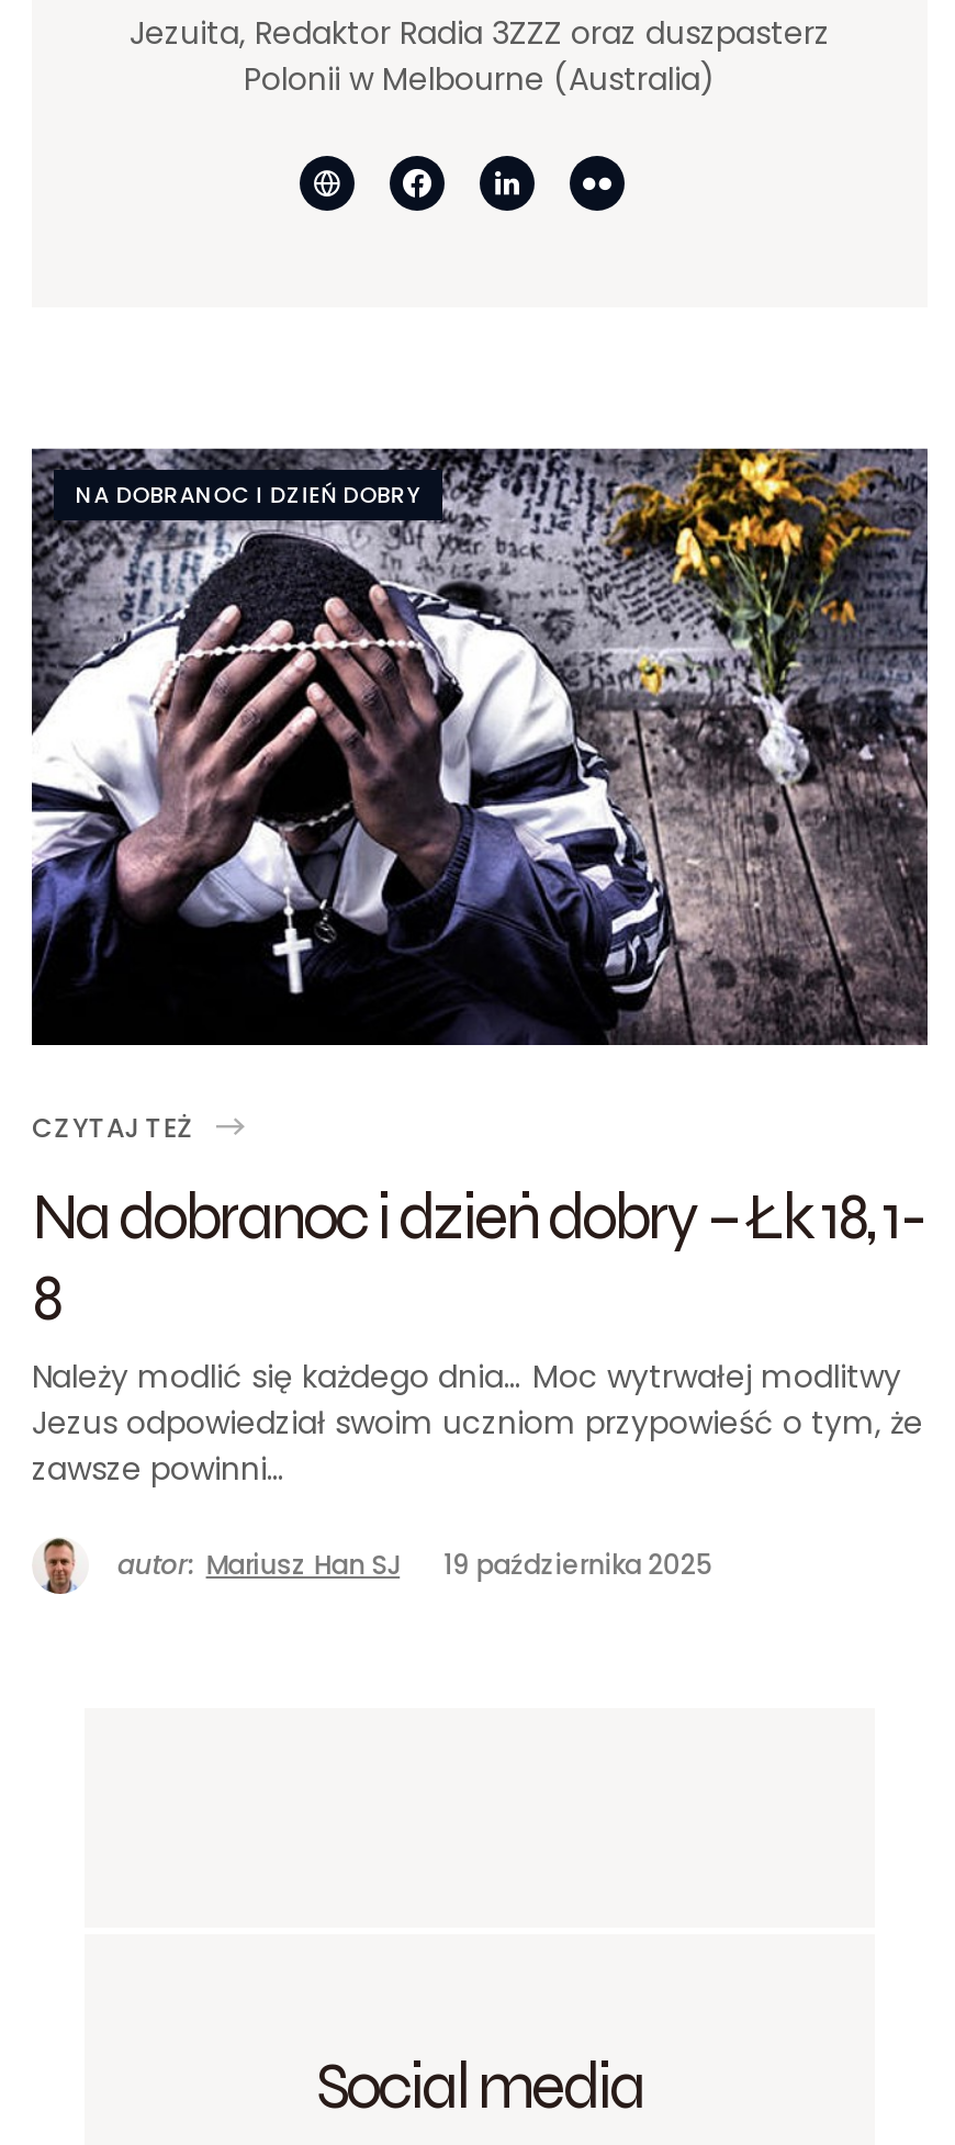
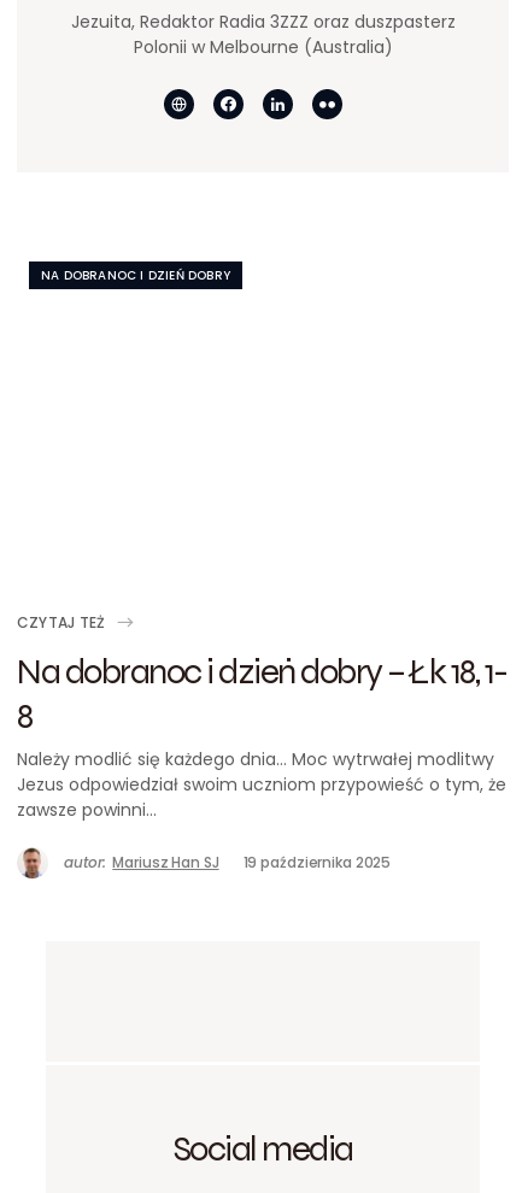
[30,447,930,1048] [image] -> none

